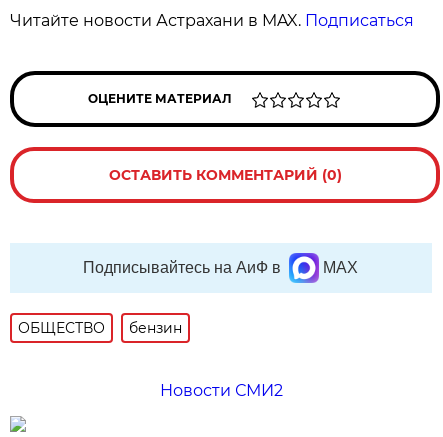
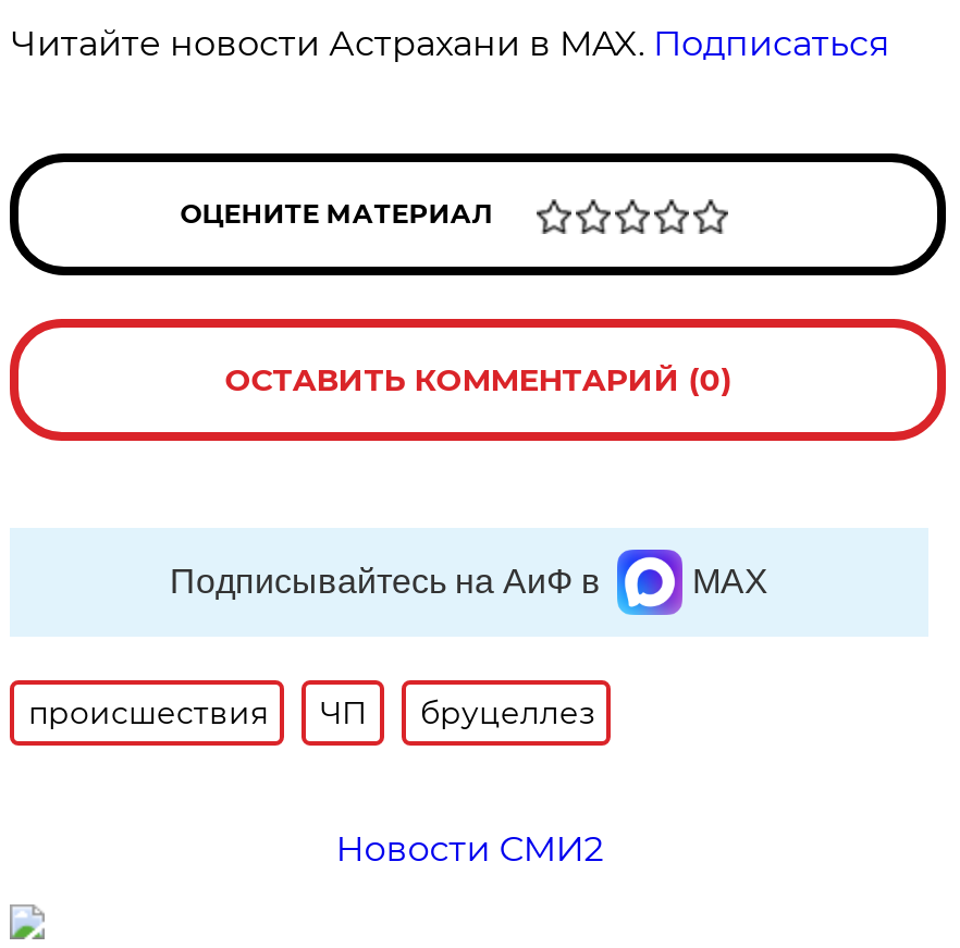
[18,319,182,337] ОБЩЕСТВО | бензин -> [28,693,594,732] происшествия | ЧП | бруцеллез

